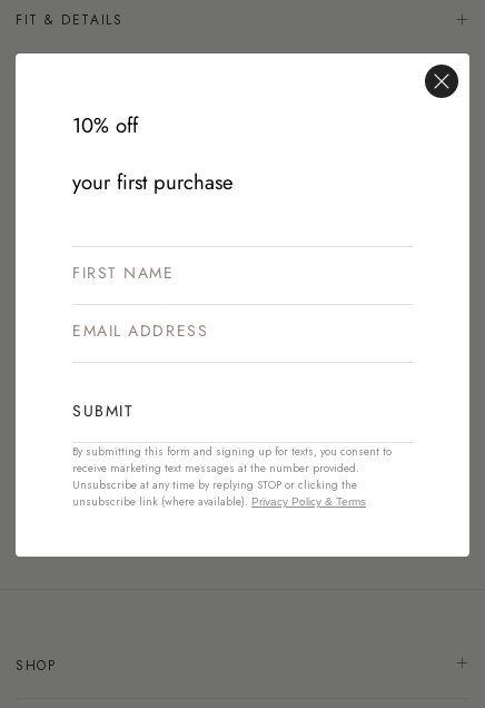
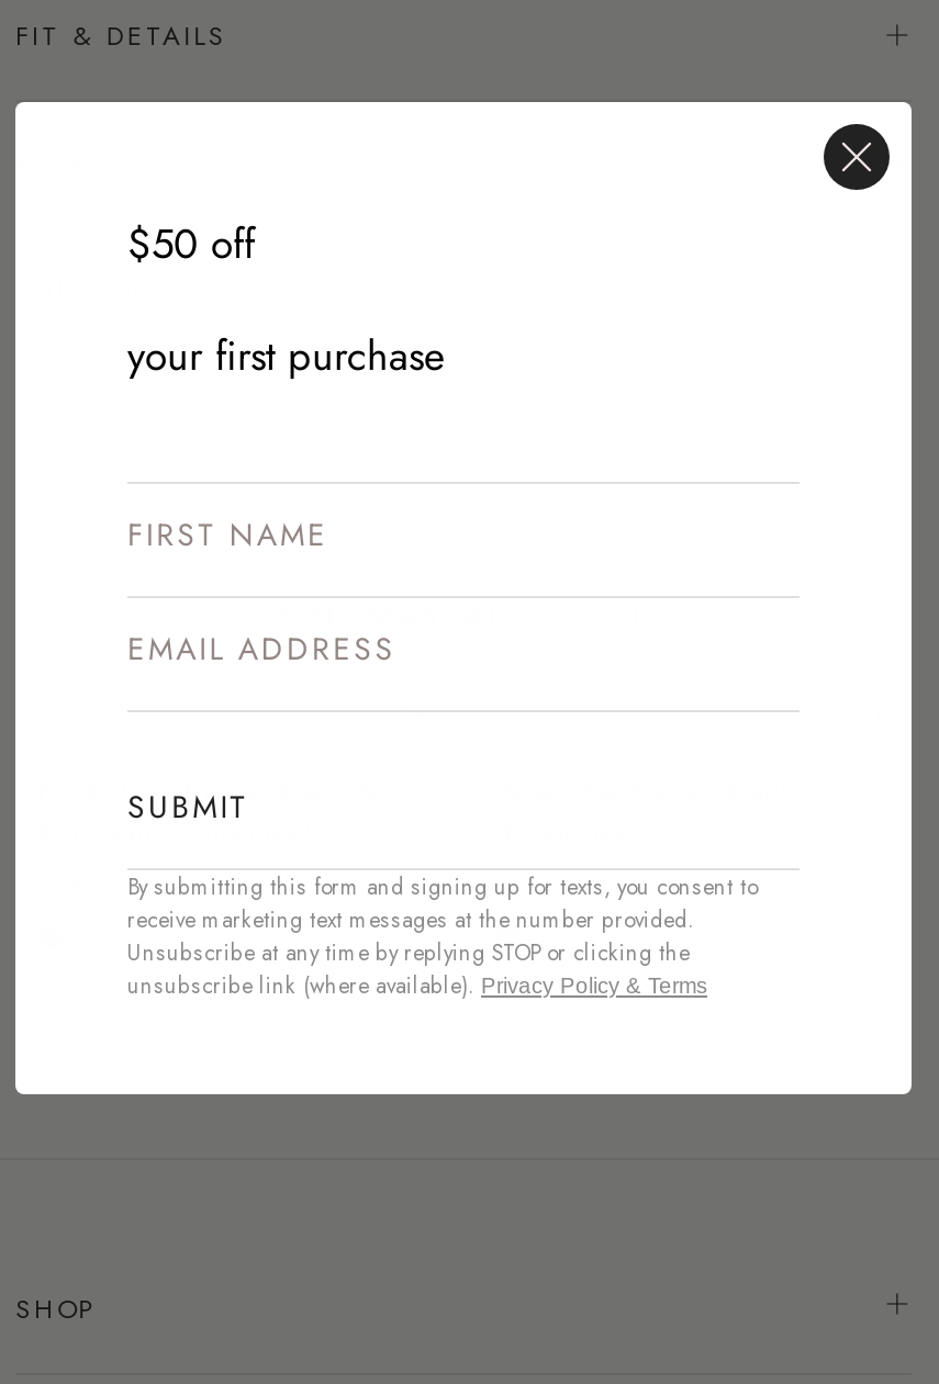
[72,110,138,140] 10% off -> [127,213,255,272] $50 off

